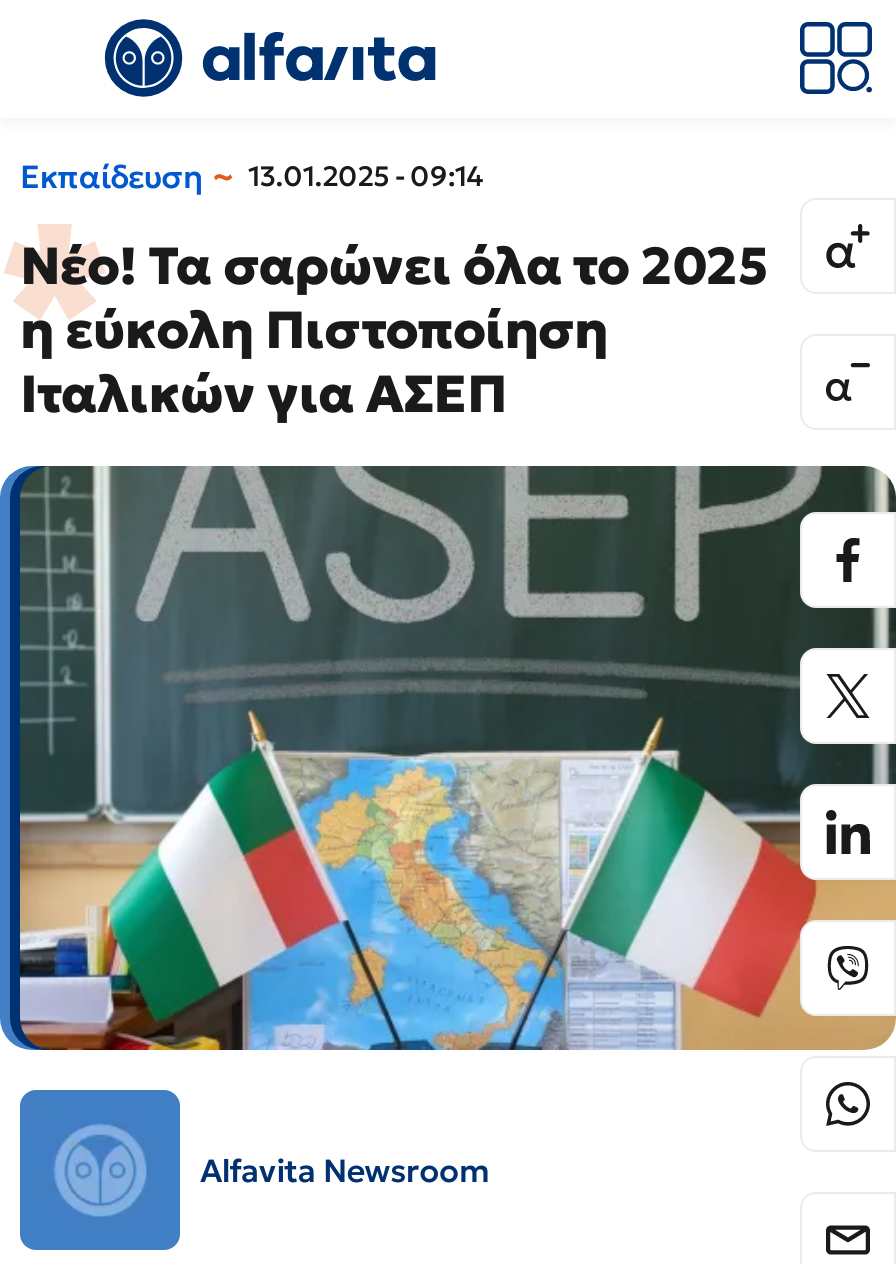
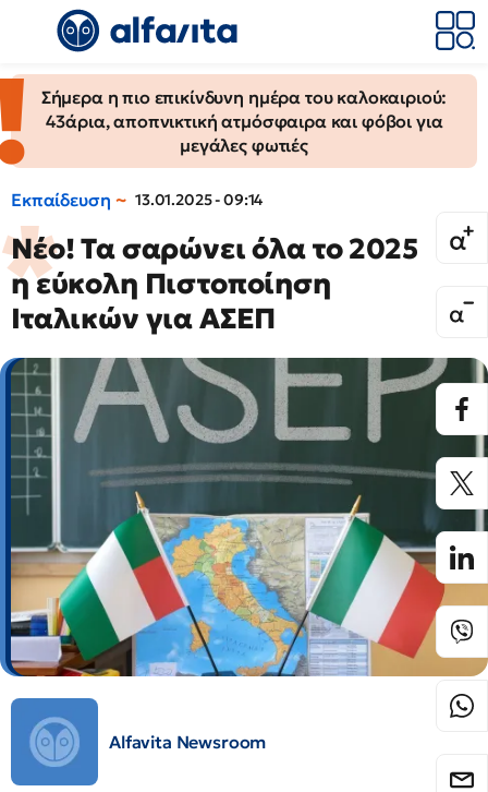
none -> [3,74,477,167] [image] | Σήμερα η πιο επικίνδυνη ημέρα του καλοκαιριού: | 43άρια, αποπνικτική ατμόσφαιρα και φόβοι για | μεγάλες φωτιές

